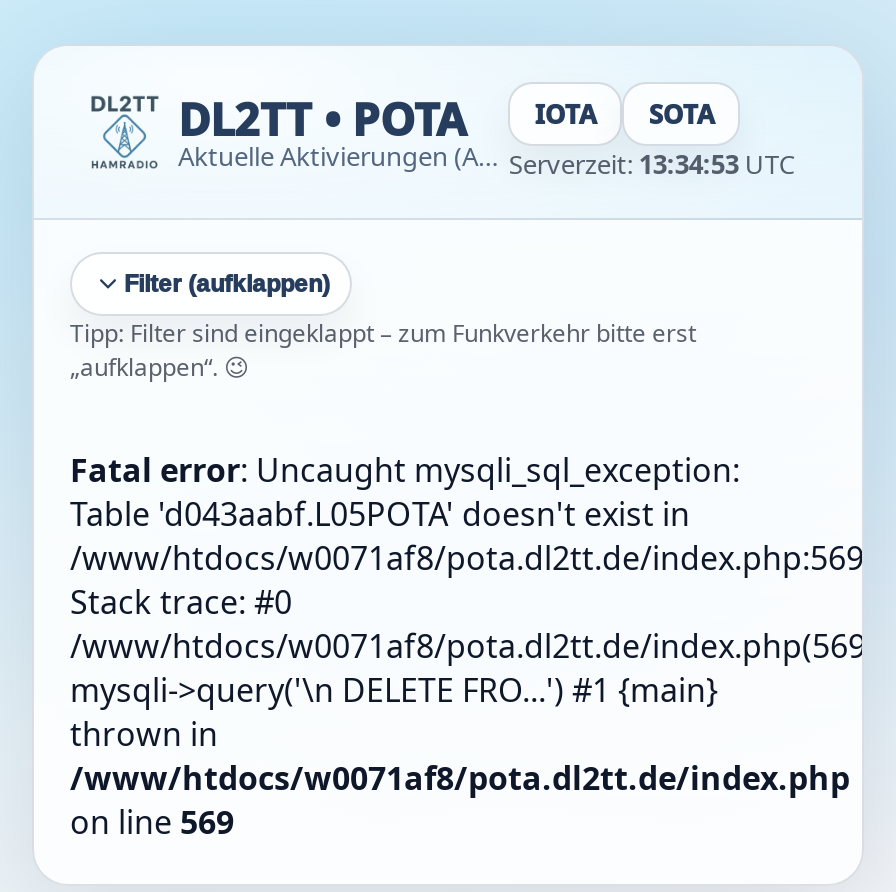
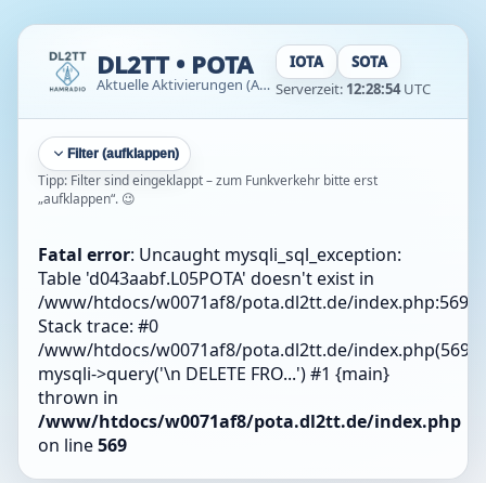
[509,146,795,182] Serverzeit: 13:34:53 UTC -> [276,79,431,99] Serverzeit: 12:28:54 UTC

